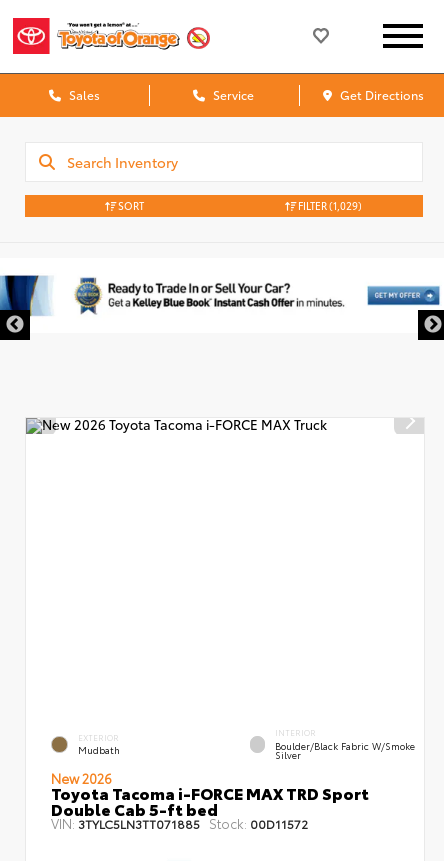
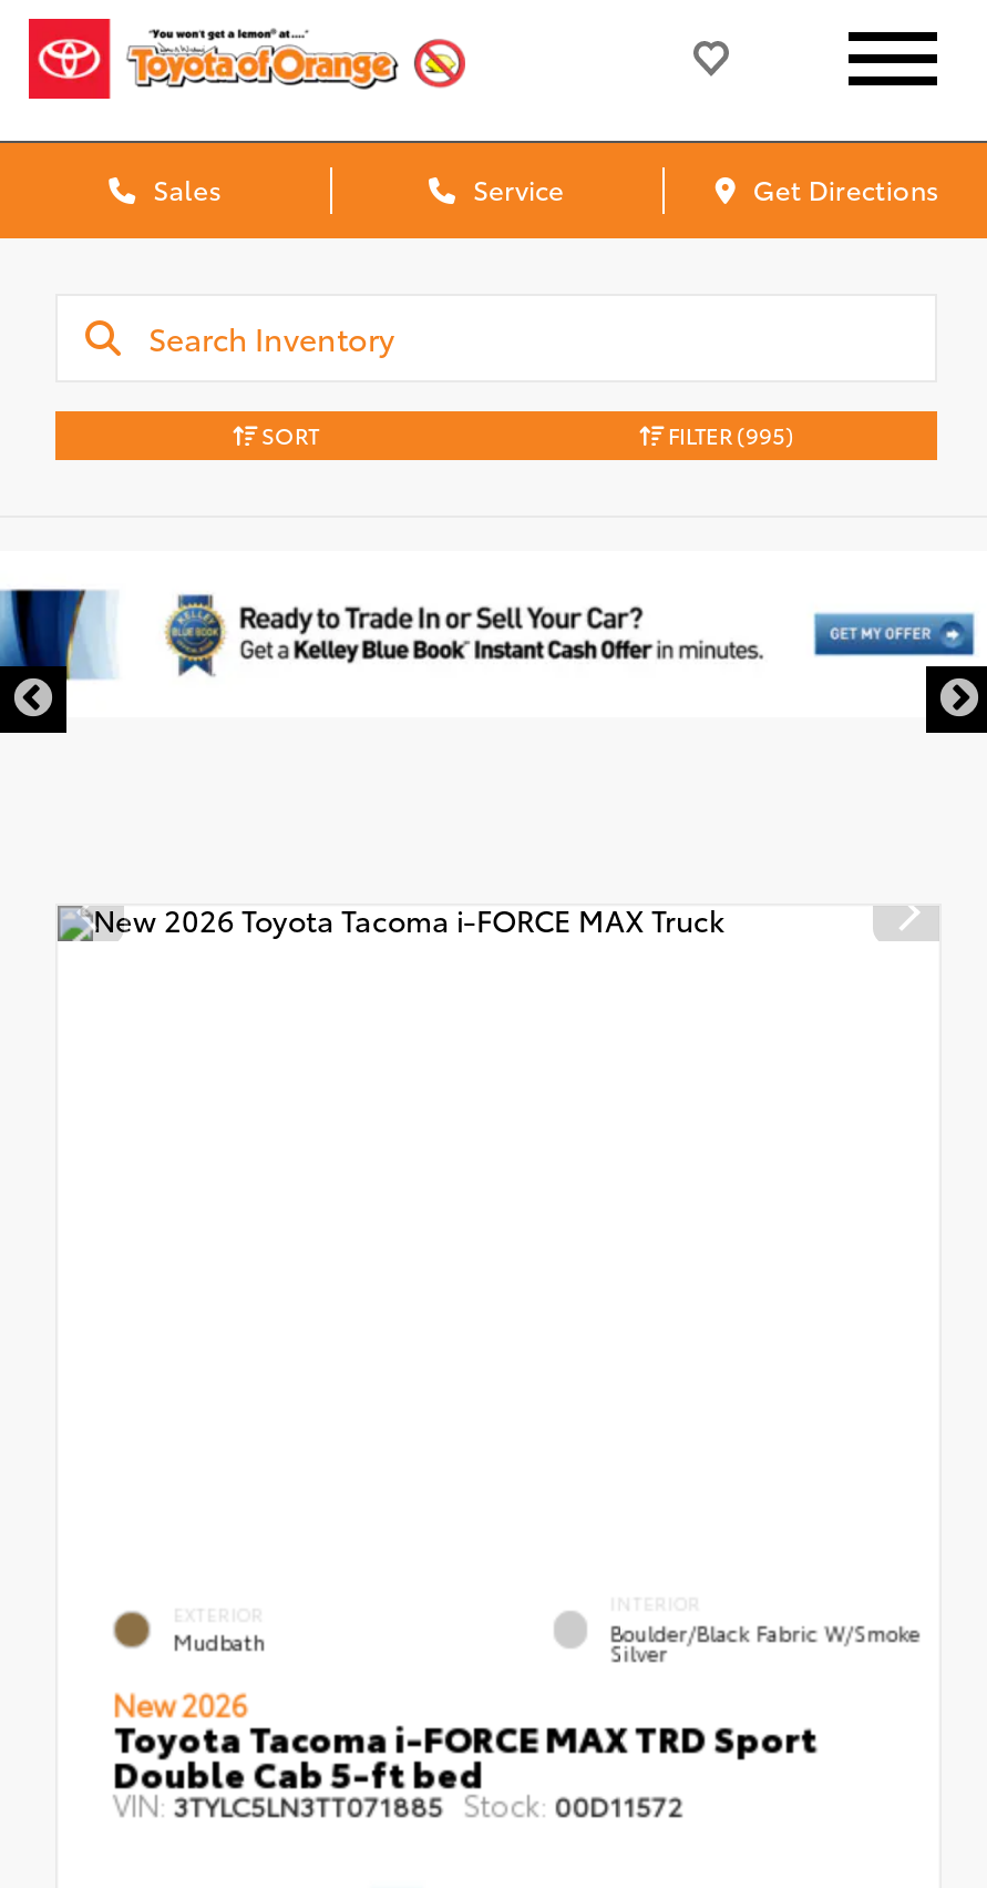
[296,198,362,213] FILTER (1,029) -> [664,418,794,451] FILTER (995)

